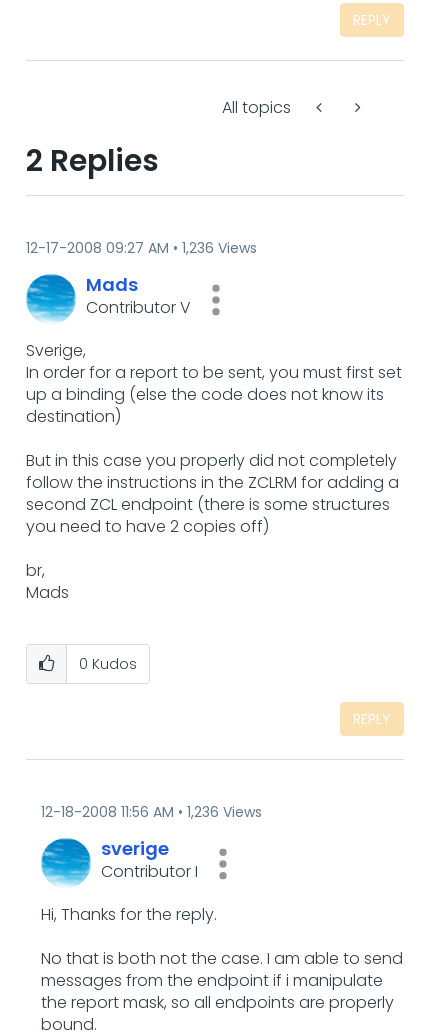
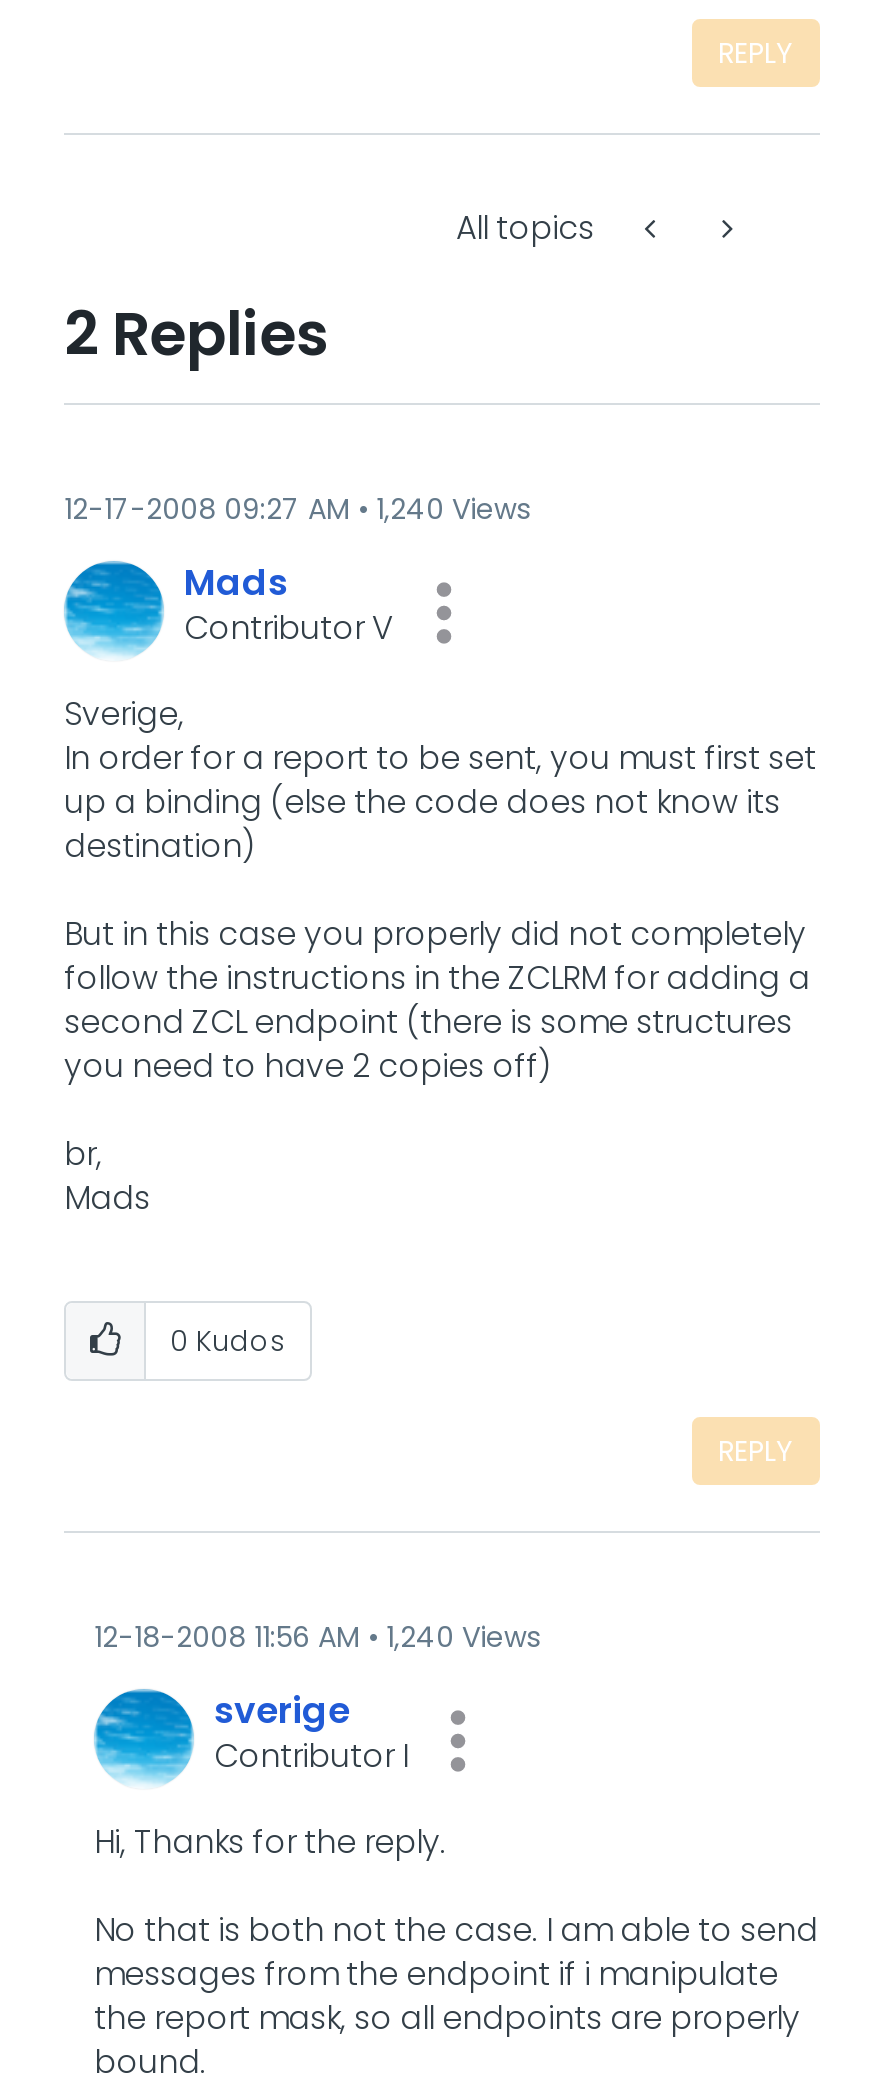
[26,238,257,258] 12-17-2008 09:27 AM 1,236 Views -> [64,489,530,529] 12-17-2008 09:27 AM 1,240 Views
[41,802,262,822] 12-18-2008 11:56 AM 1,236 Views -> [94,1617,540,1657] 12-18-2008 11:56 AM 1,240 Views

